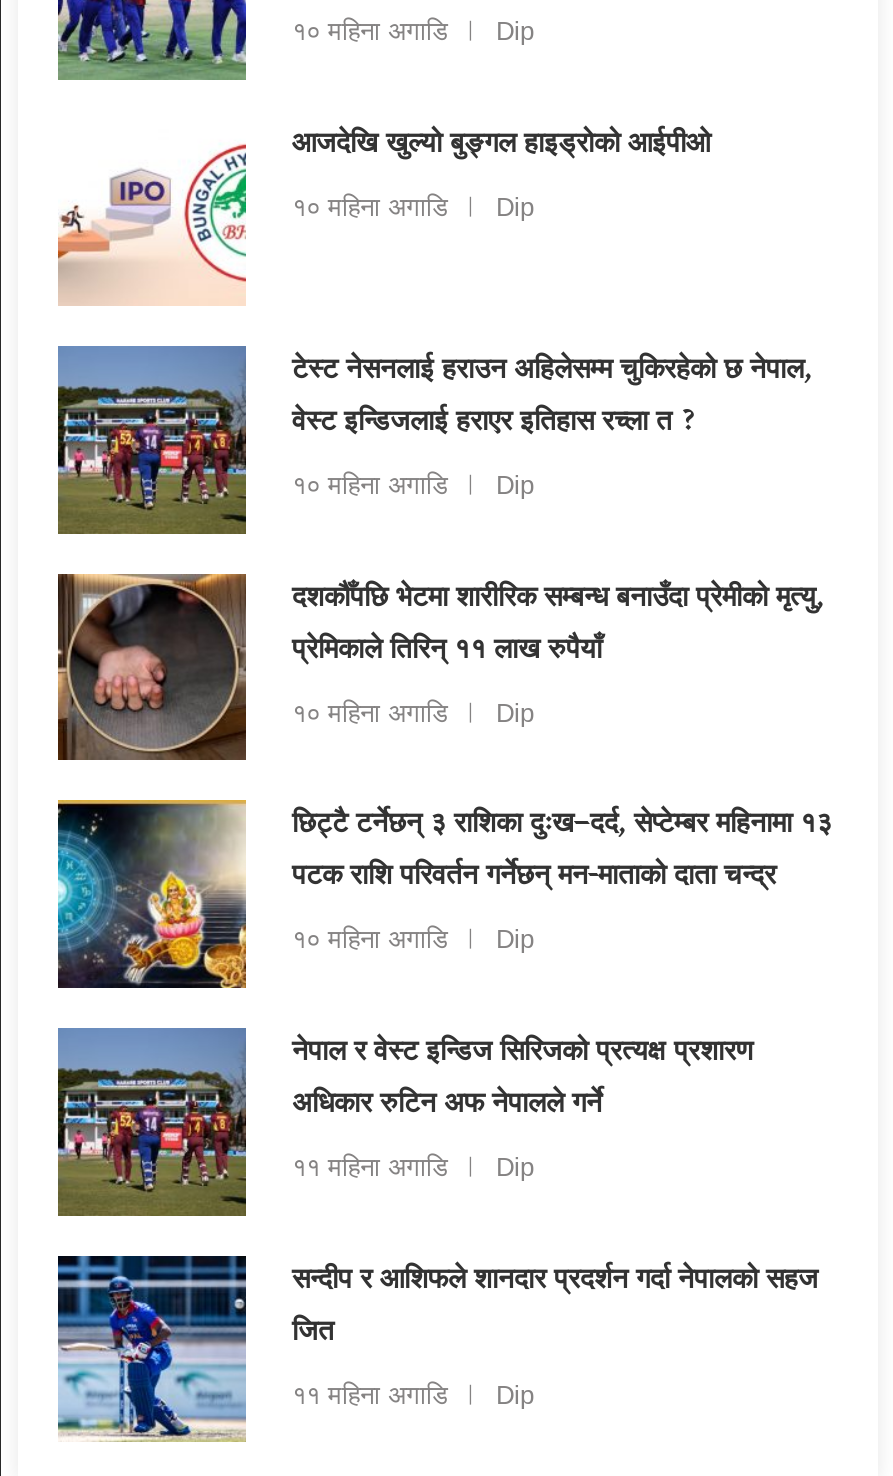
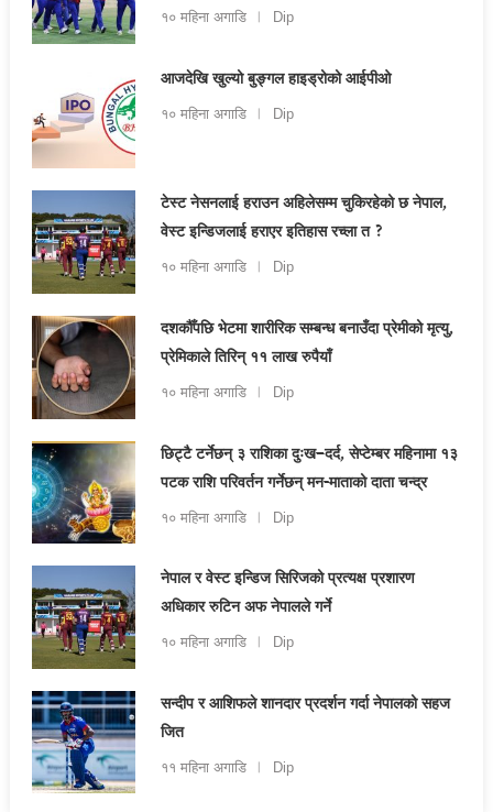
[292,1149,534,1191] ११ महिना अगाडि Dip -> [161,632,294,655] १० महिना अगाडि Dip

